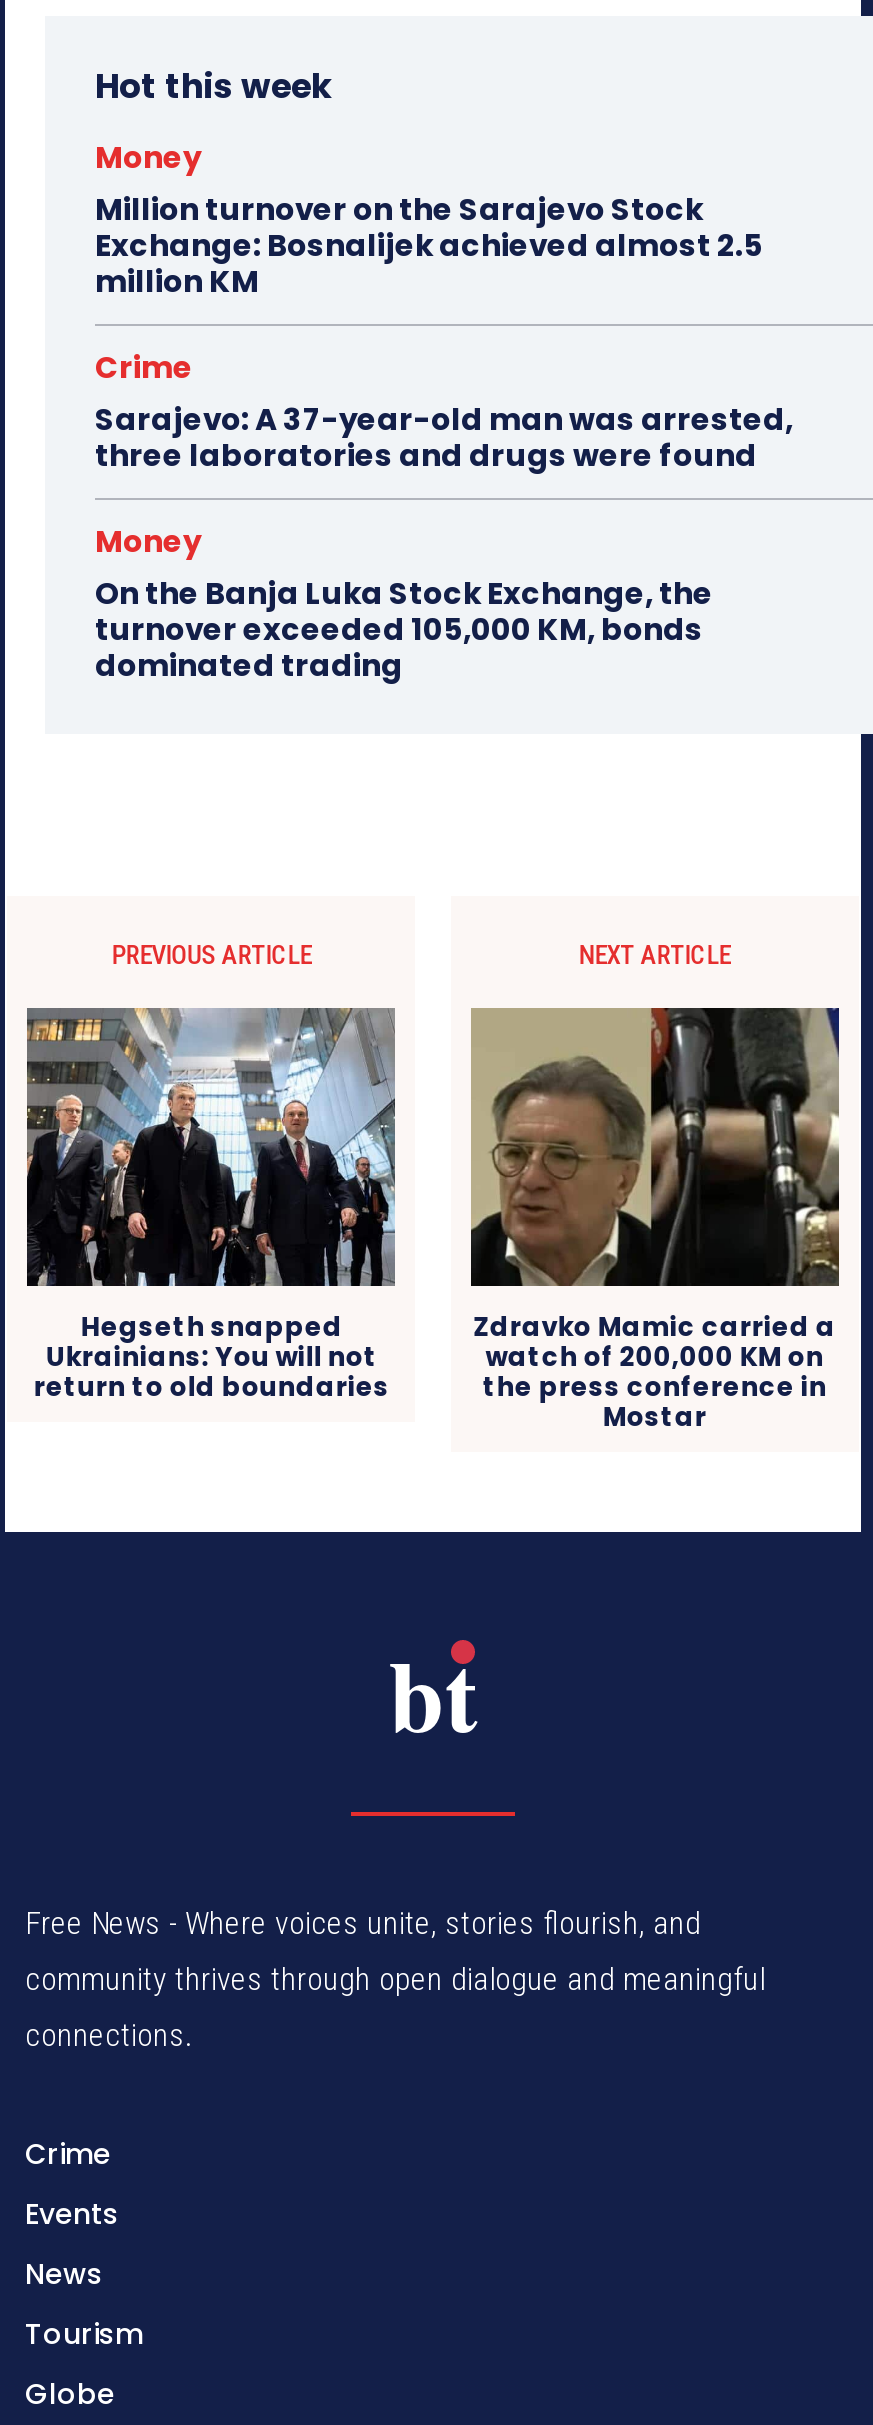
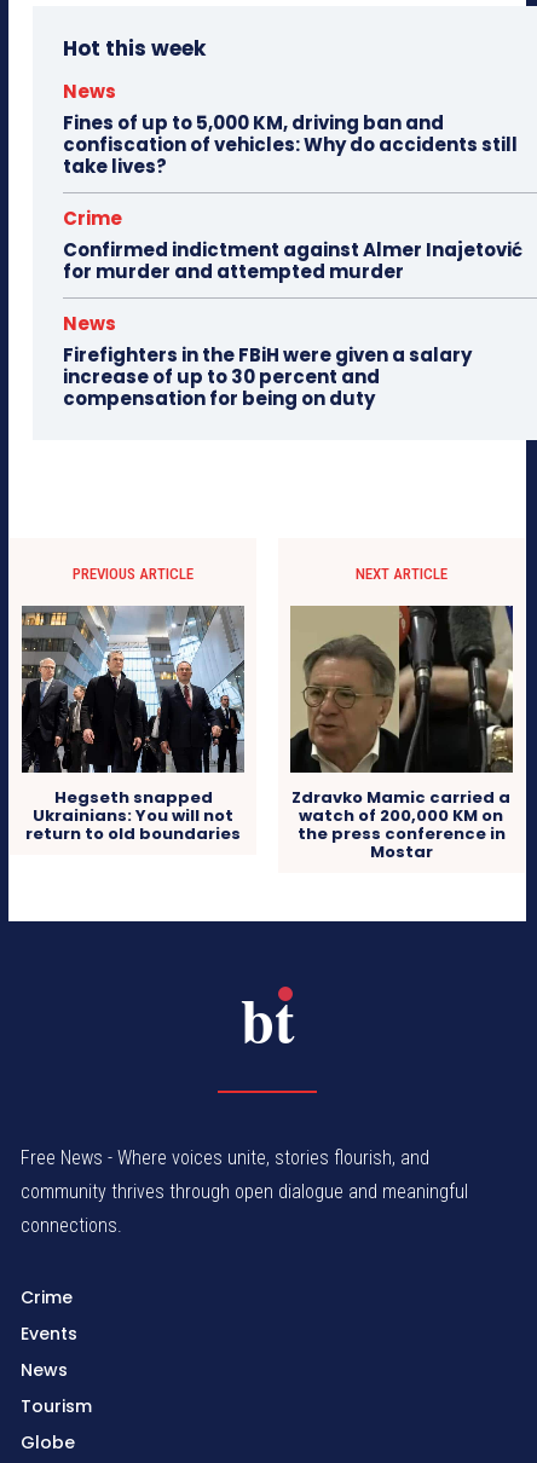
[95,136,763,302] Money | Million turnover on the Sarajevo Stock | Exchange: Bosnalijek achieved almost 2.5 | million KM -> [63,79,518,179] News | Fines of up to 5,000 KM, driving ban and | confiscation of vehicles: Why do accidents still | take lives?
[95,398,793,476] Sarajevo: A 37-year-old man was arrested, | three laboratories and drugs were found -> [63,237,522,284] Confirmed indictment against Almer Inajetović | for murder and attempted murder
[95,520,713,686] Money | On the Banja Luka Stock Exchange, the | turnover exceeded 105,000 KM, bonds | dominated trading -> [63,311,472,411] News | Firefighters in the FBiH were given a salary | increase of up to 30 percent and | compensation for being on duty

